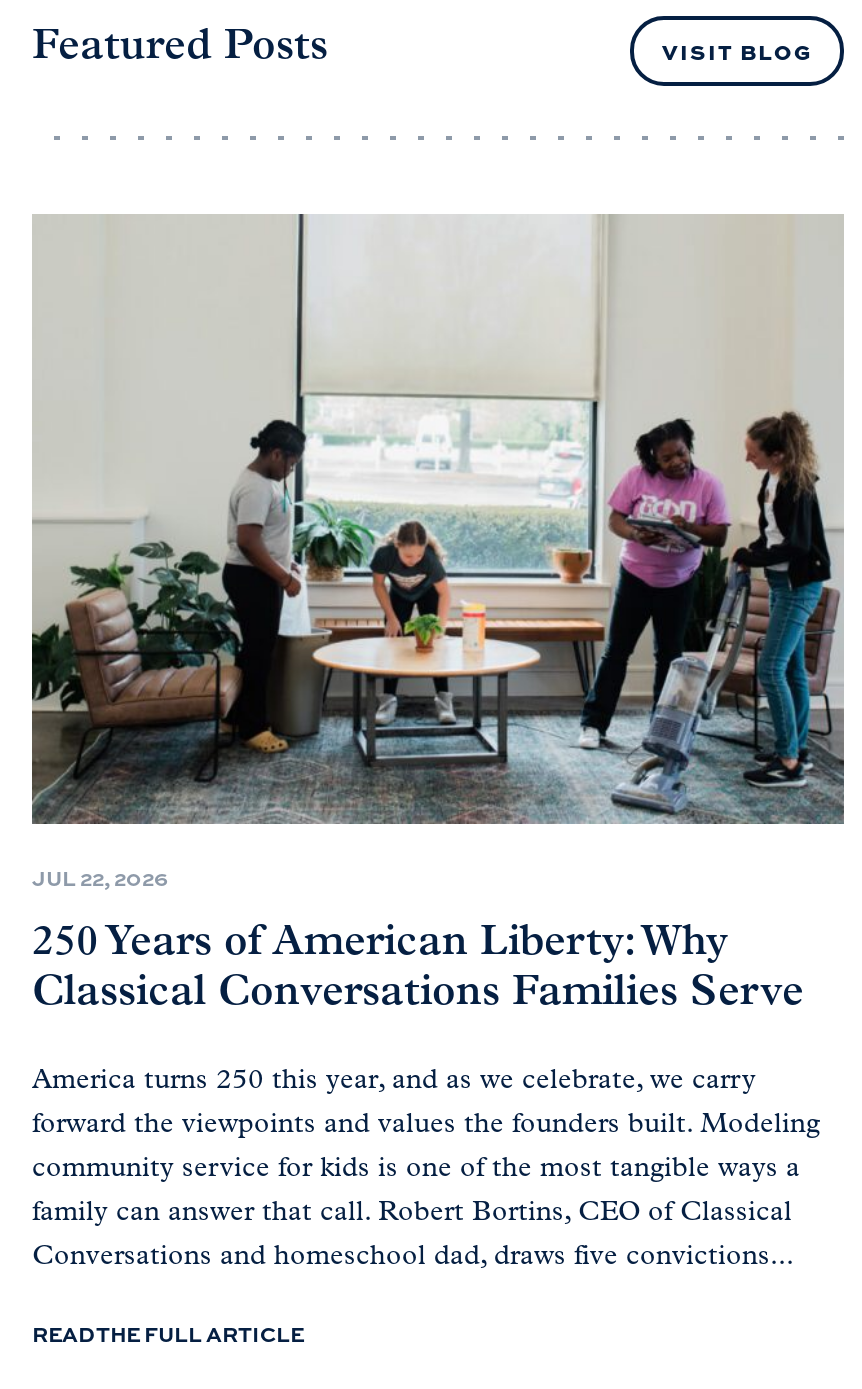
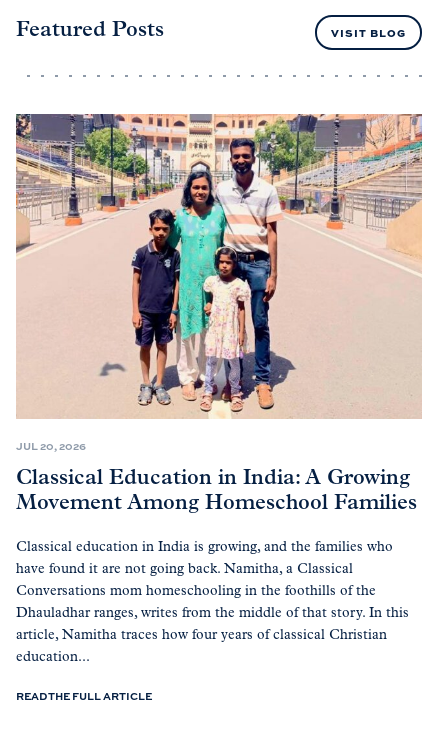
[30,212,846,1272] [image] | JUL 22, 2026 | 250 Years of American Liberty: Why | Classical Conversations Families Serve | America turns 250 this year, and as we celebrate, we carry | forward the viewpoints and values the founders built. Modeling | community service for kids is one of the most tangible ways a | family can answer that call. Robert Bortins, CEO of Classical | Conversations and homeschool dad, draws five convictions... -> [16,114,422,665] [image] | JUL 20, 2026 | Classical Education in India: A Growing | Movement Among Homeschool Families | Classical education in India is growing, and the families who | have found it are not going back. Namitha, a Classical | Conversations mom homeschooling in the foothills of the | Dhauladhar ranges, writes from the middle of that story. In this | article, Namitha traces how four years of classical Christian | education...

